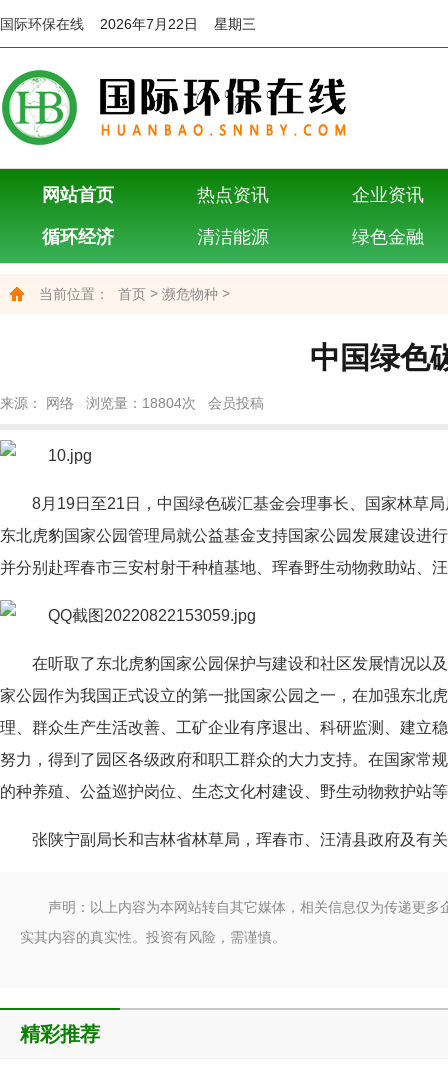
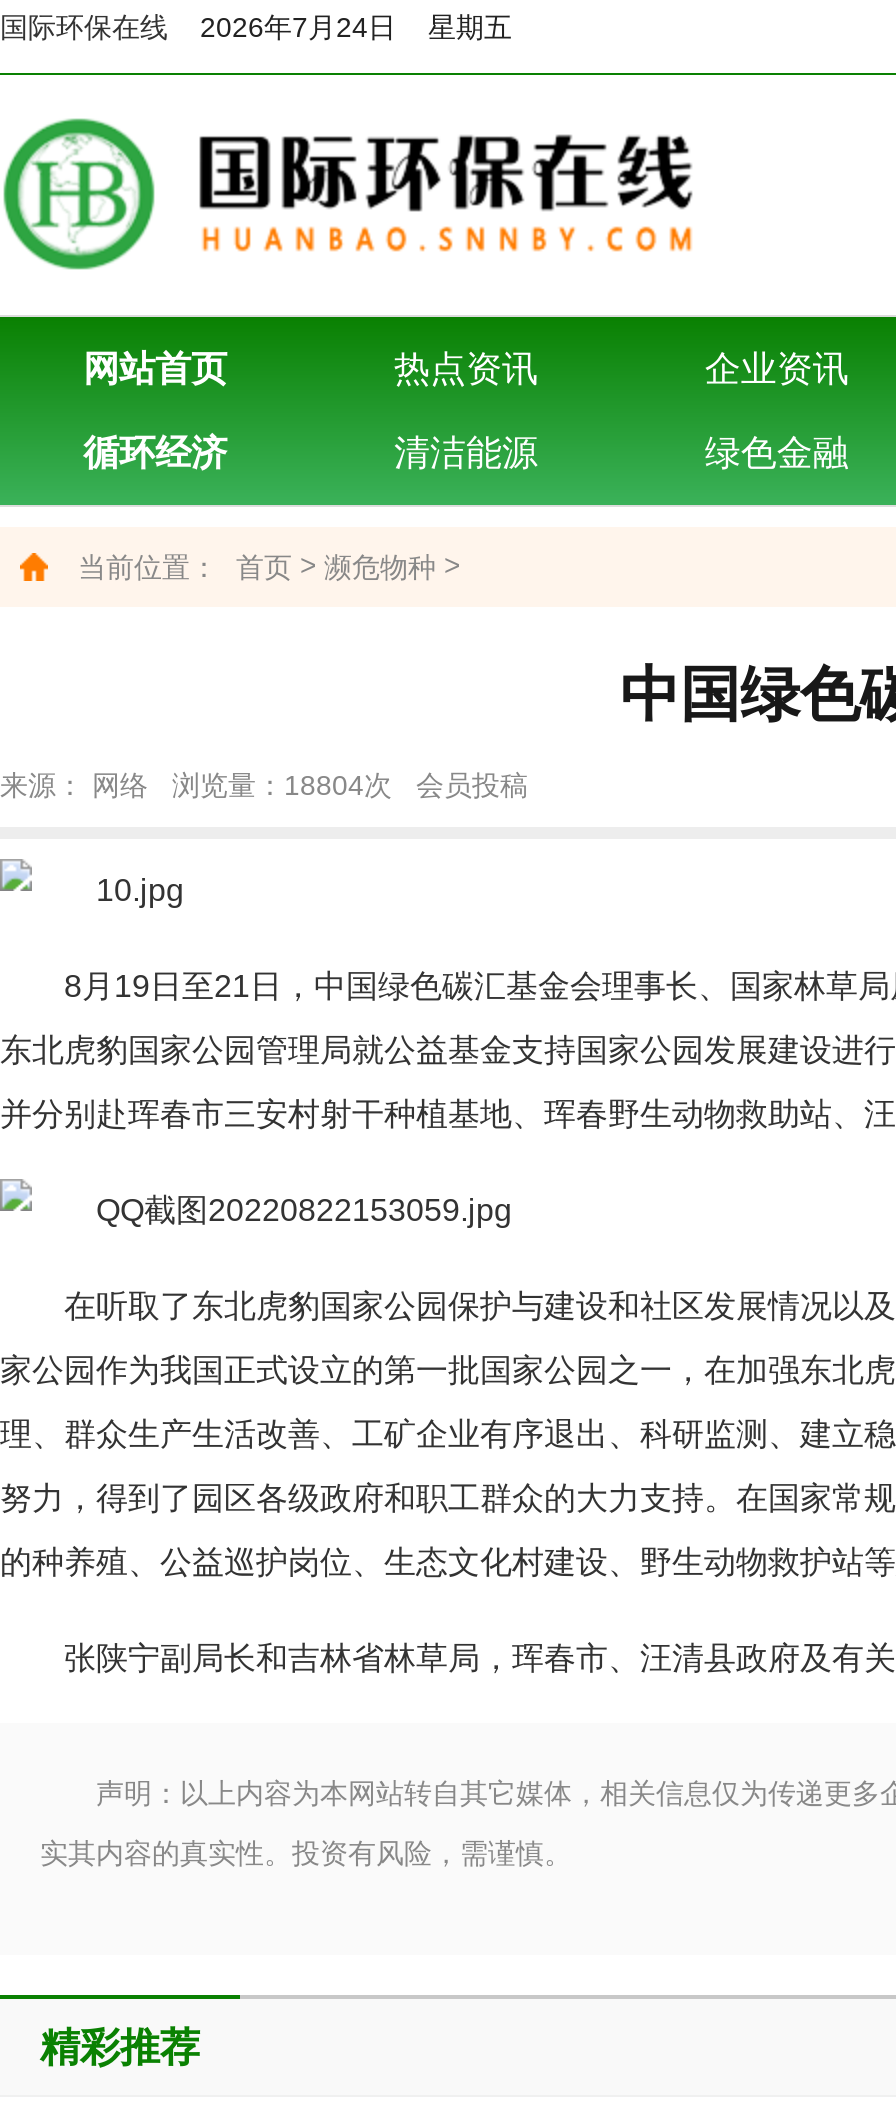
[100,16,272,32] 2026年7月22日 星期三 -> [200,11,544,43] 2026年7月24日 星期五

